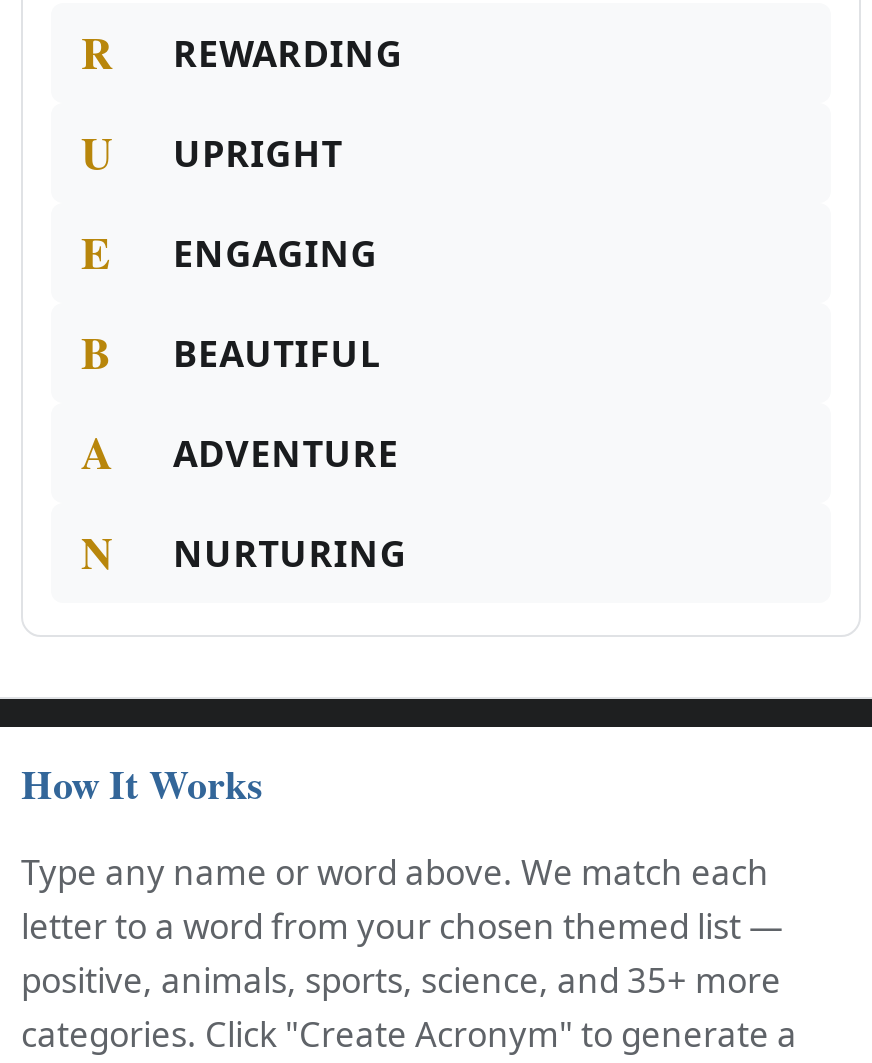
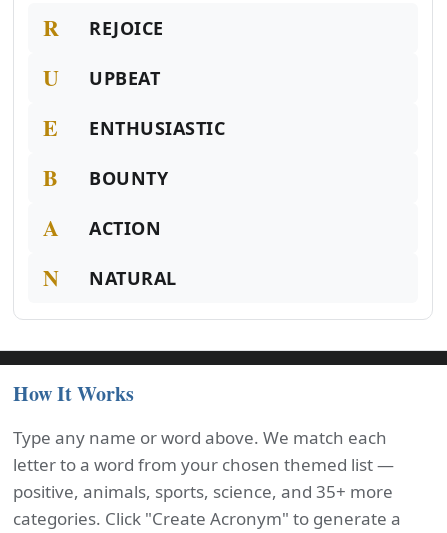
[173,29,403,77] REWARDING -> [89,16,164,40] REJOICE
[173,129,343,177] UPRIGHT -> [89,66,160,90] UPBEAT
[173,229,378,277] ENGAGING -> [89,116,225,140] ENTHUSIASTIC
[173,329,381,377] BEAUTIFUL -> [89,166,168,190] BOUNTY
[173,429,399,477] ADVENTURE -> [89,216,161,240] ACTION
[173,529,407,577] NURTURING -> [89,266,177,290] NATURAL

